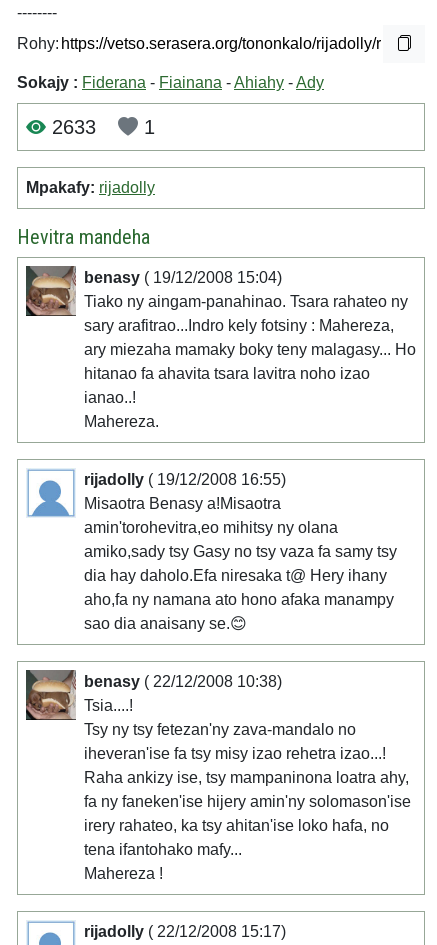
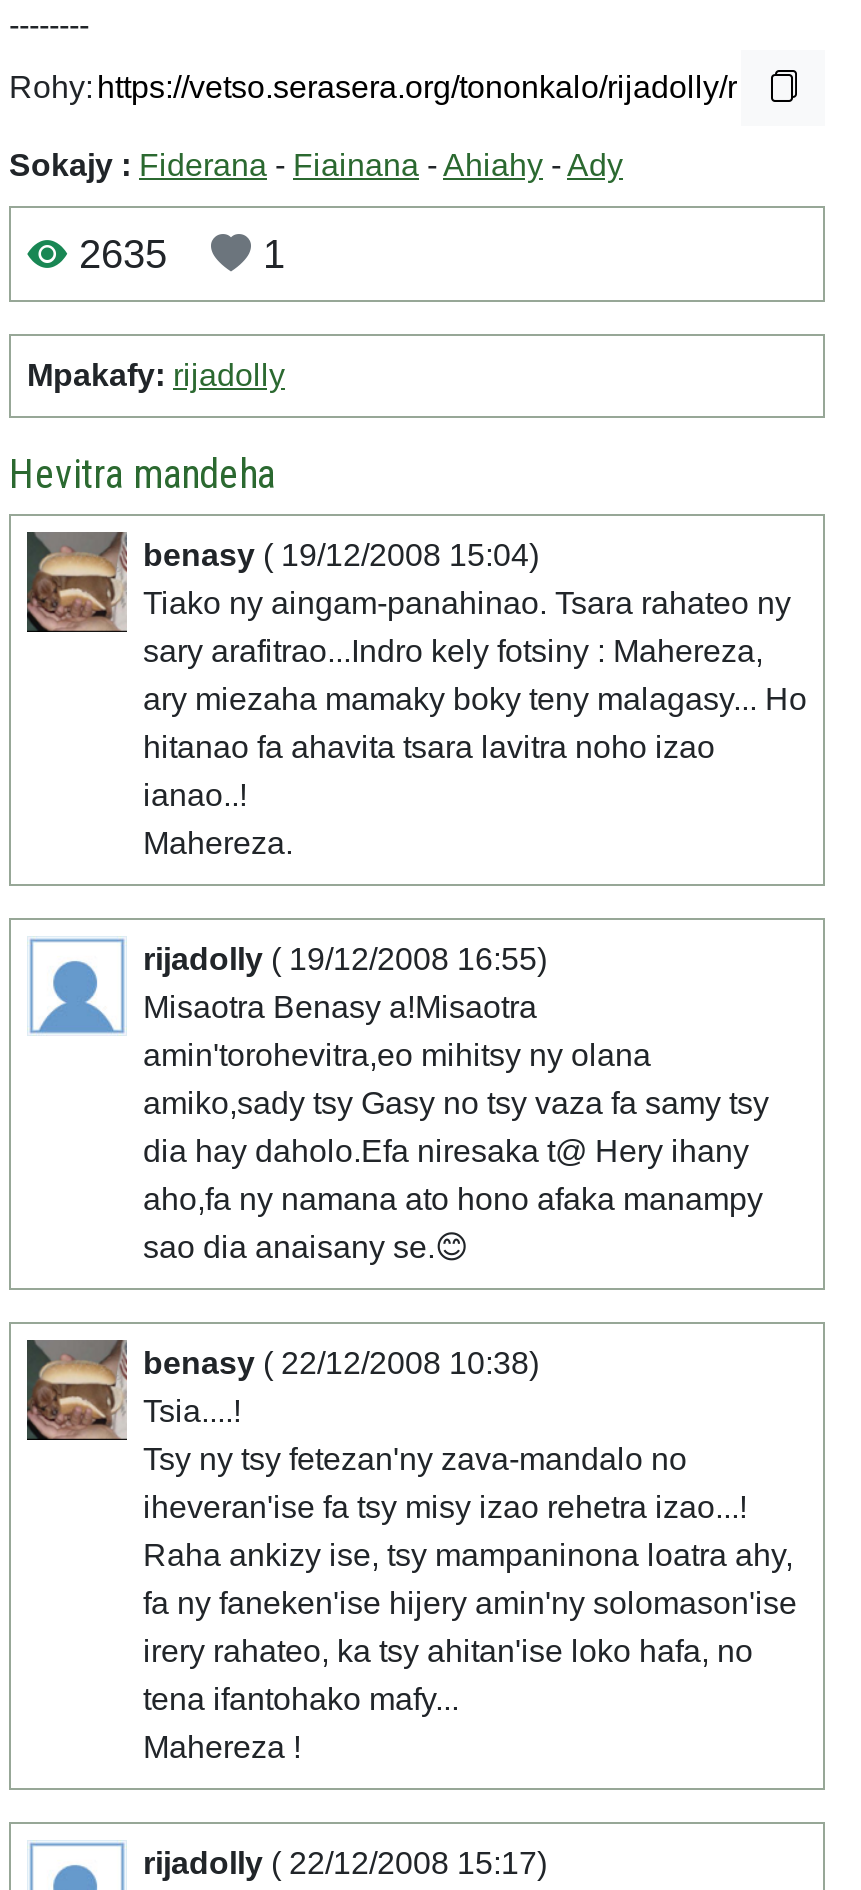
[46,116,155,138] 2633 1 -> [67,233,285,277] 2635 1

